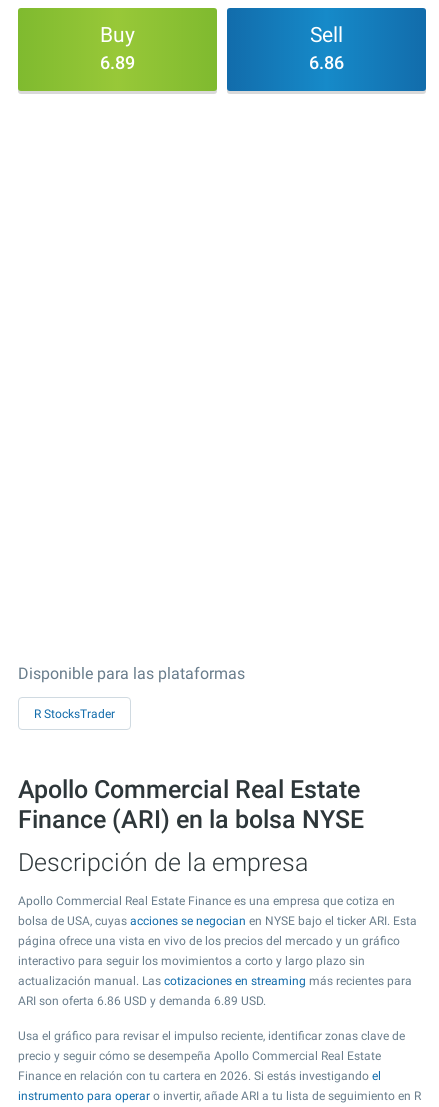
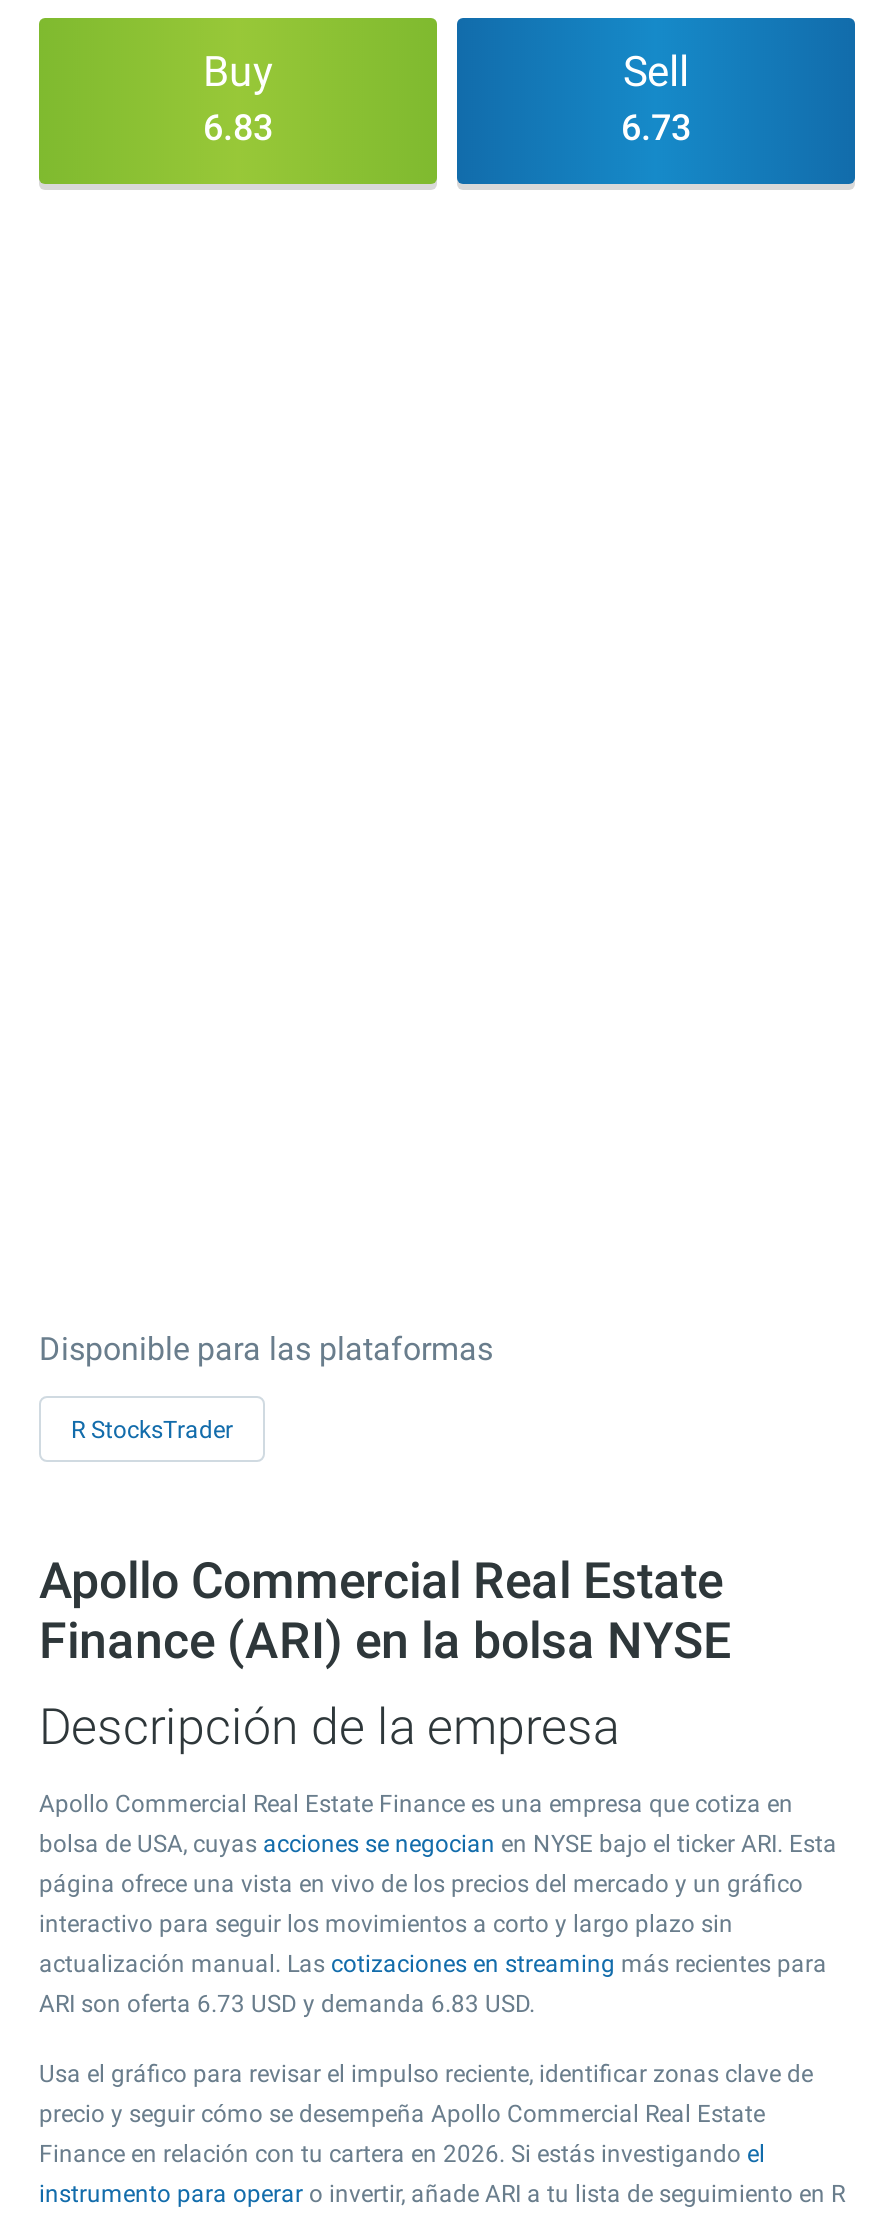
[100,52,135,73] 6.89 -> [203,106,273,148] 6.83
[309,52,344,73] 6.86 -> [621,106,691,148] 6.73
[18,994,266,1008] ARI son oferta 6.86 USD y demanda 6.89 USD. -> [39,1990,535,2018] ARI son oferta 6.73 USD y demanda 6.83 USD.

